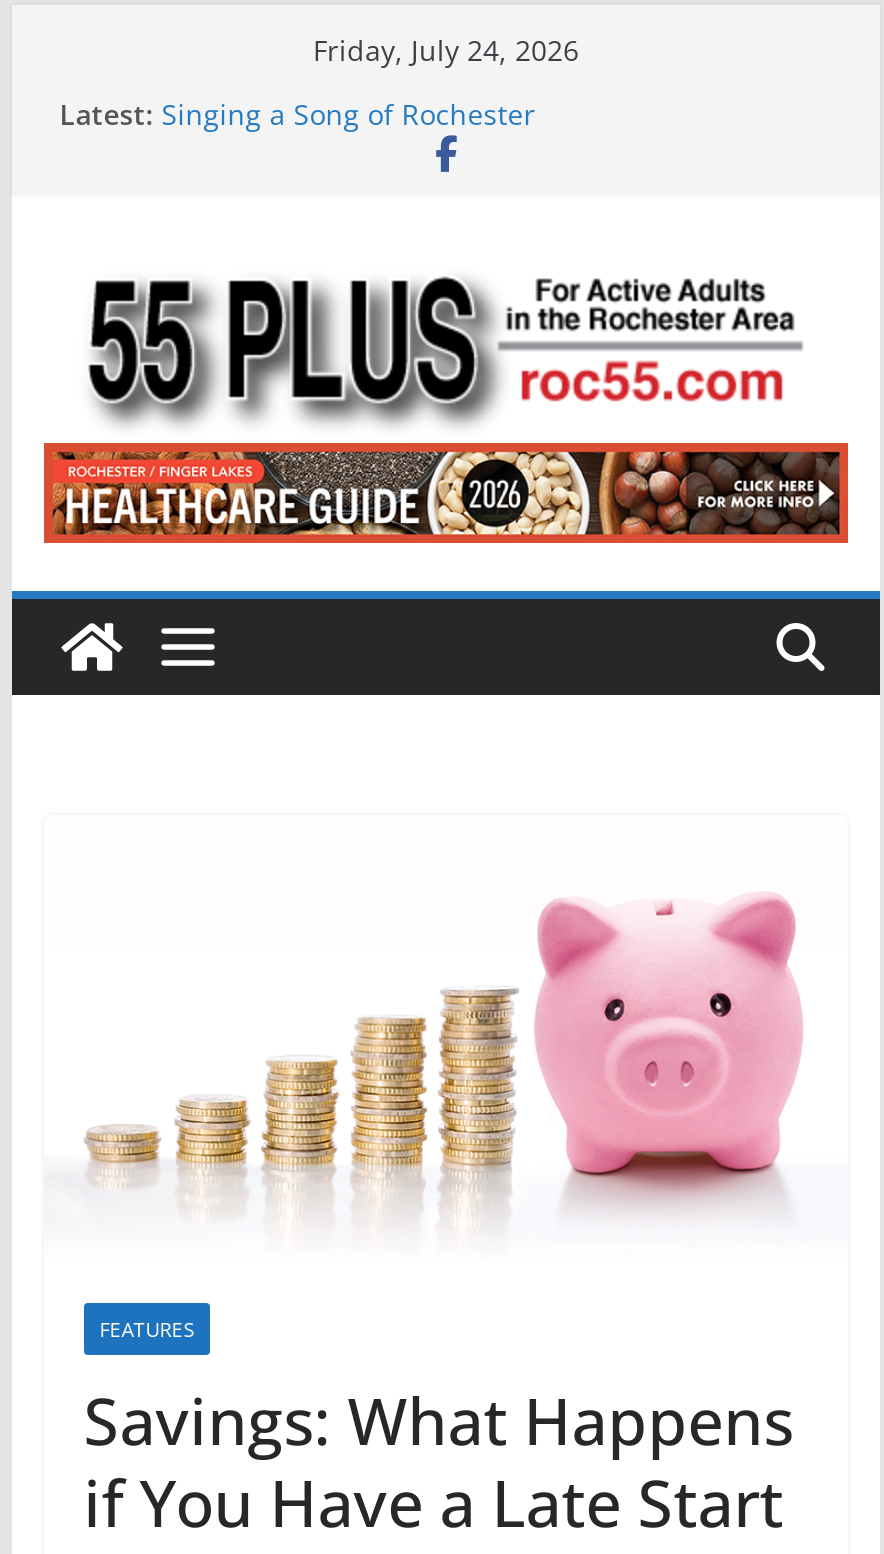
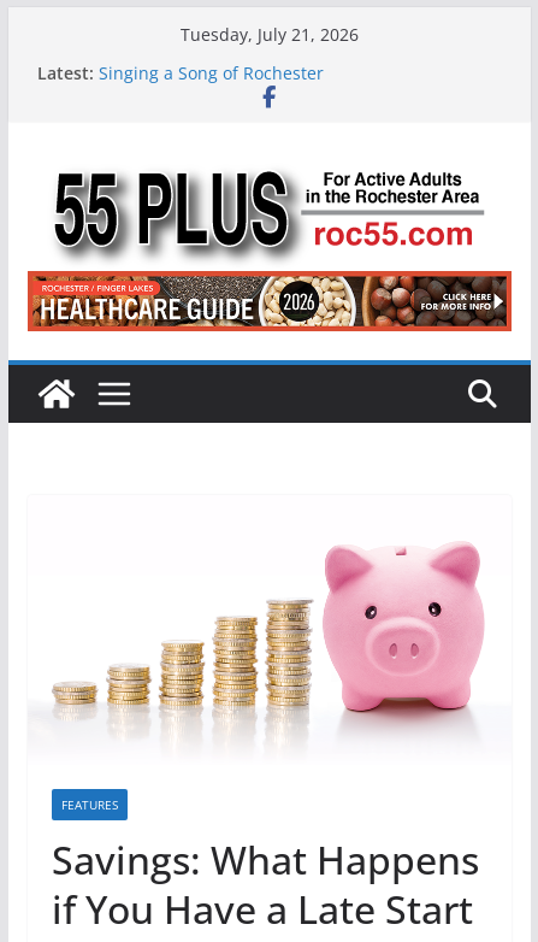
[313,31,579,69] Friday, July 24, 2026 -> [181,23,359,46] Tuesday, July 21, 2026

